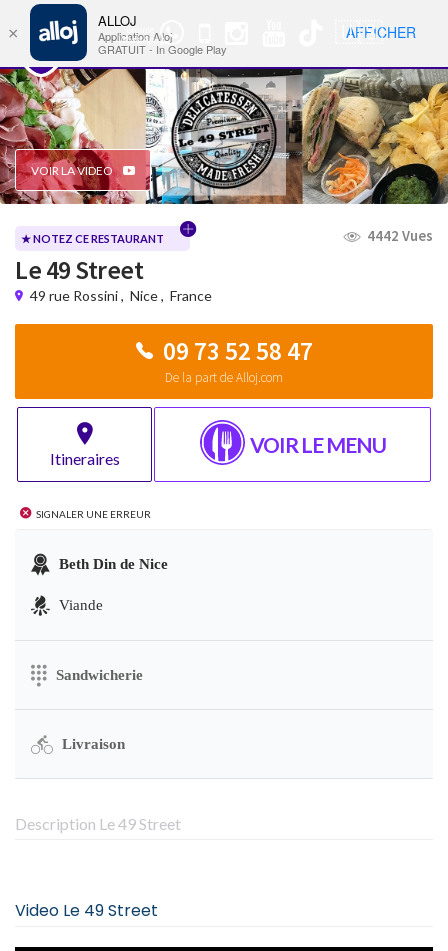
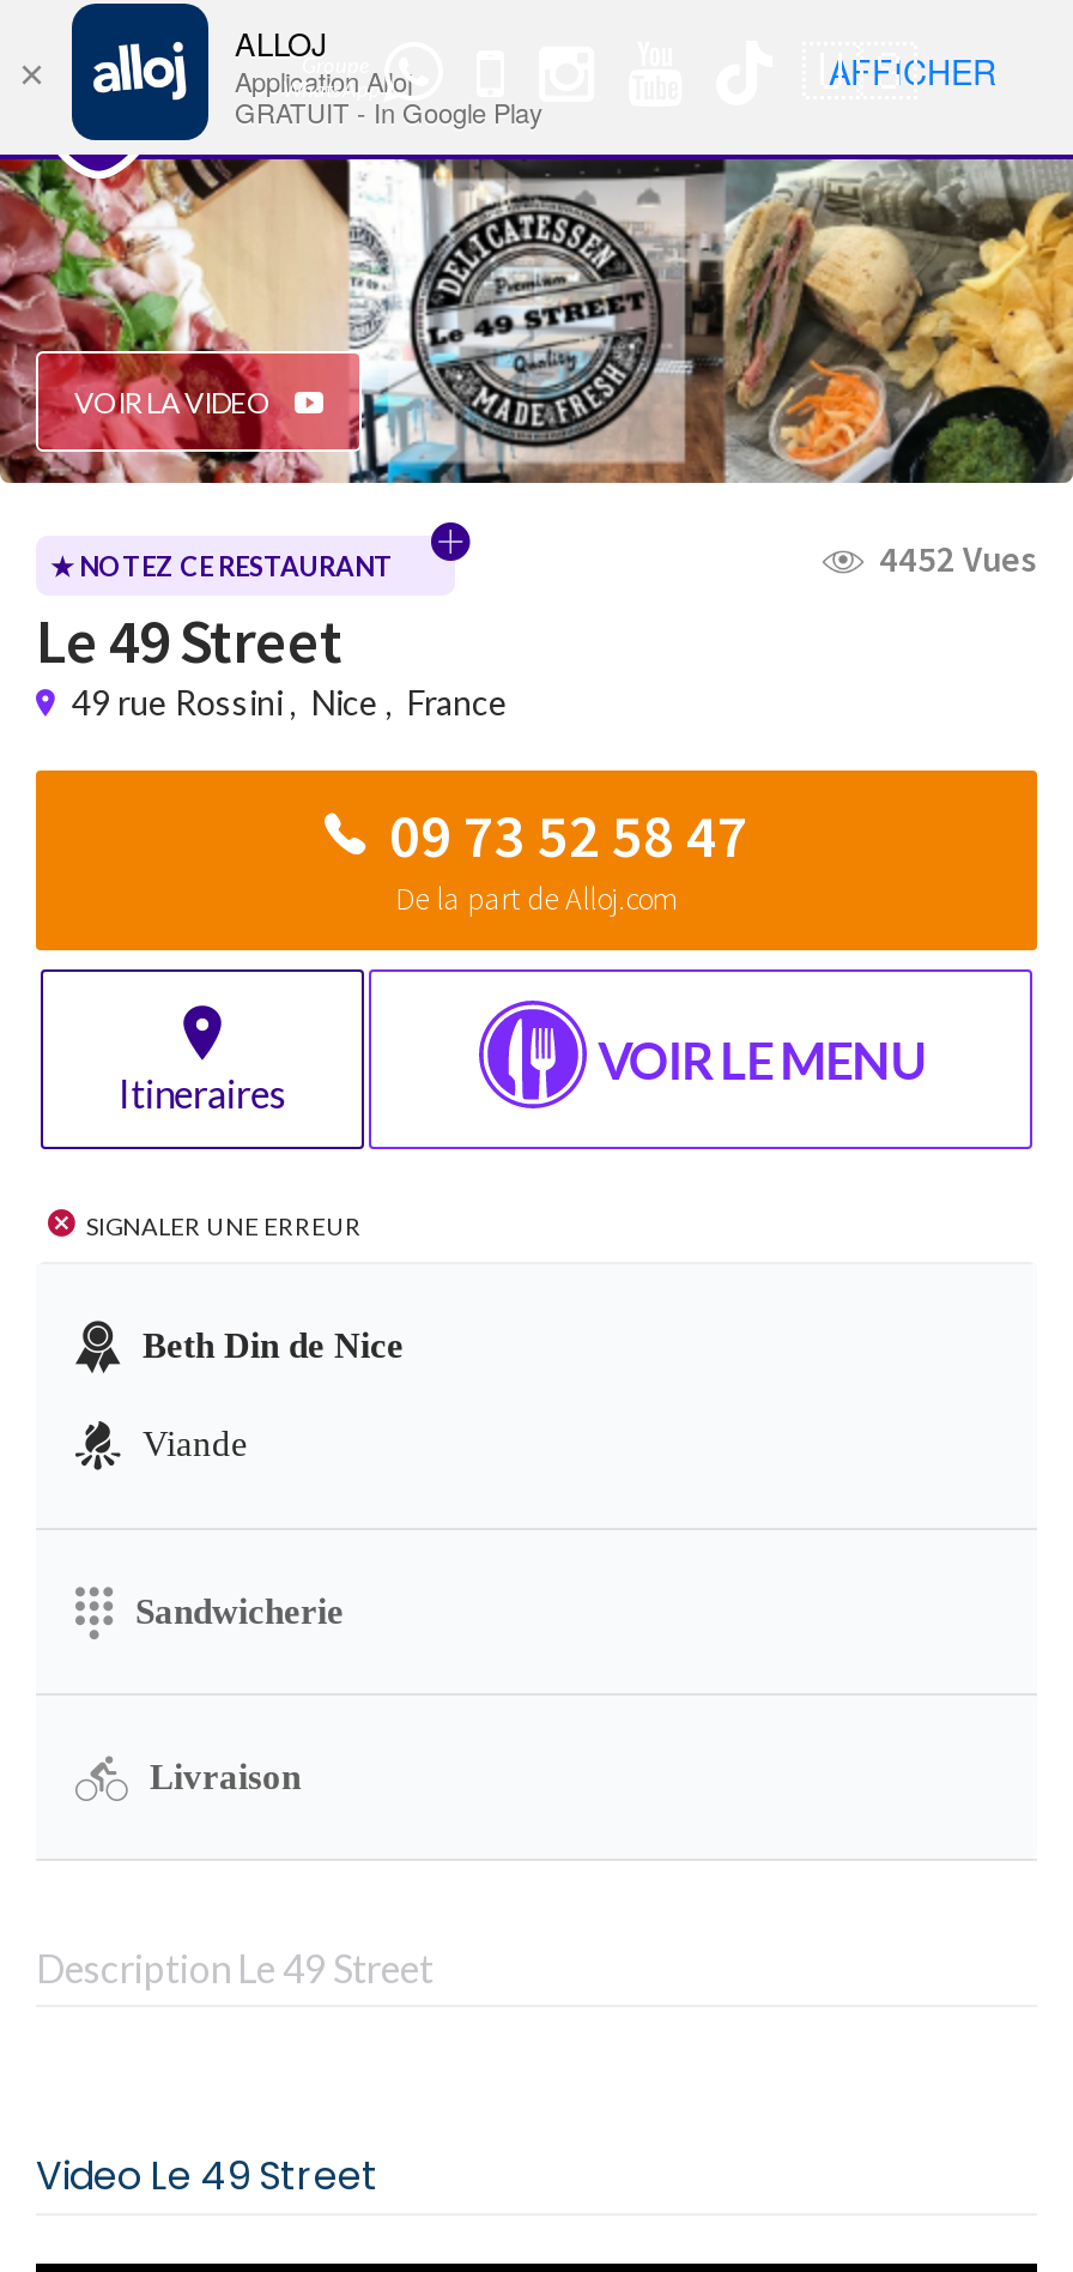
[361,226,433,245] 4442 Vues -> [865,536,1037,581] 4452 Vues

